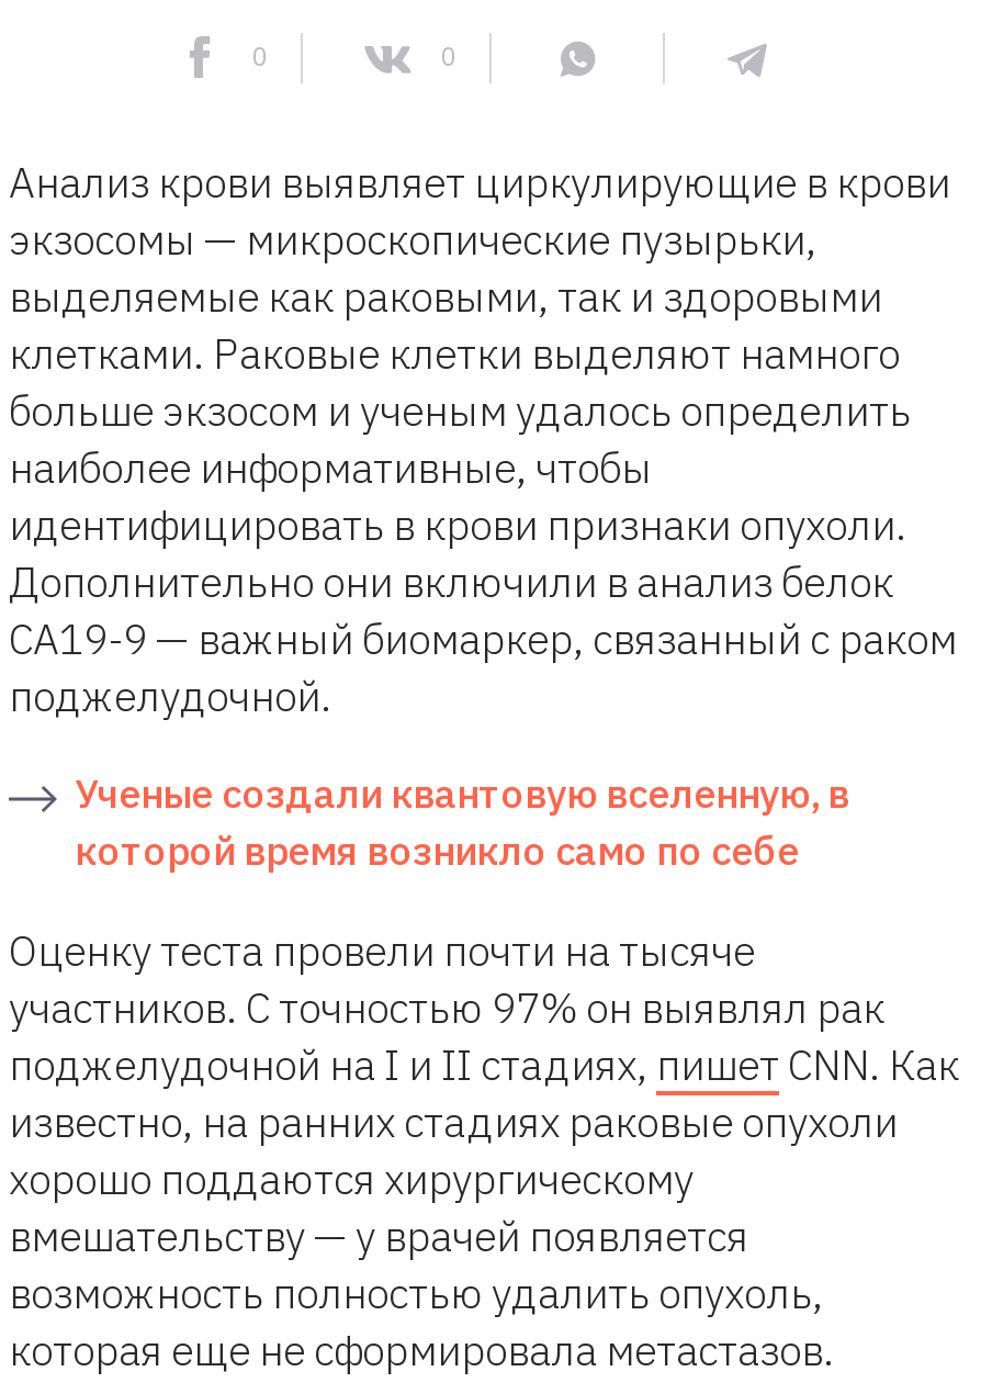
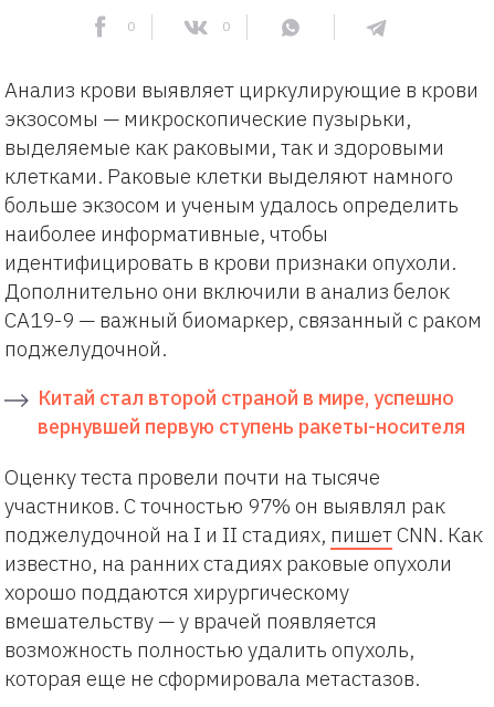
[75,769,849,876] Ученые создали квантовую вселенную, в | которой время возникло само по себе -> [38,385,465,439] Китай стал второй страной в мире, успешно | вернувшей первую ступень ракеты-носителя

